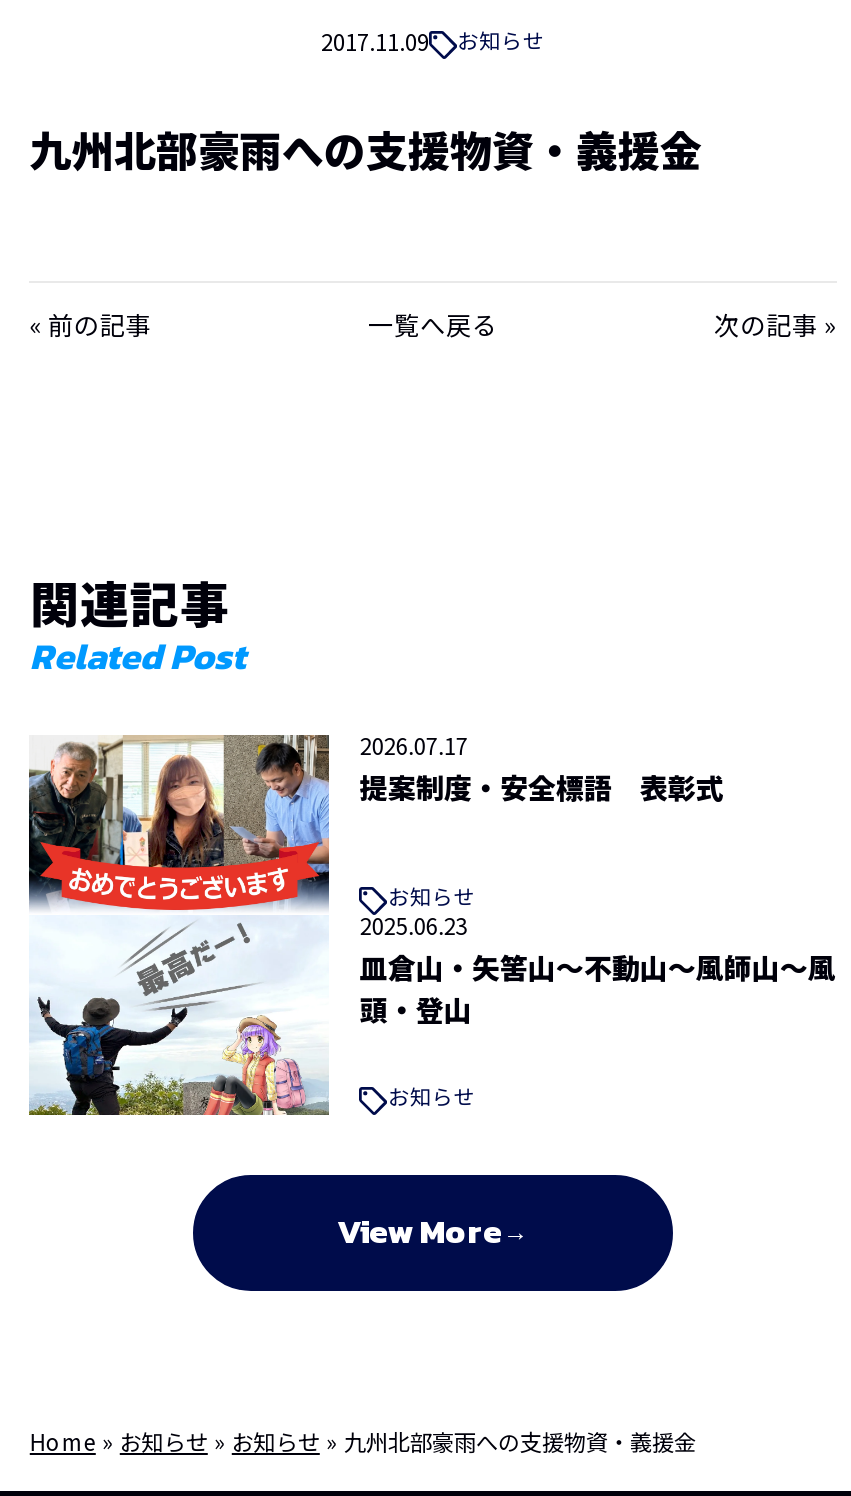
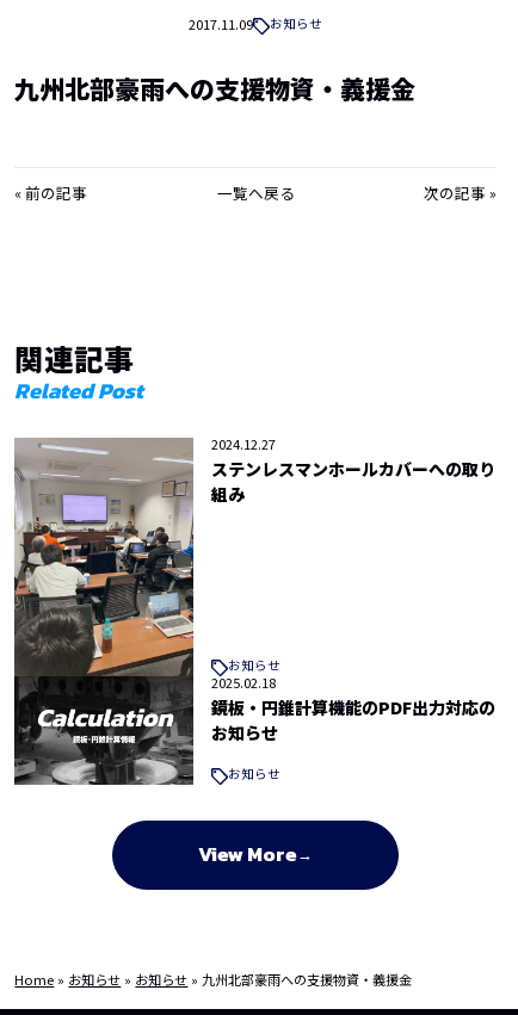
[29,729,724,1117] [image] | 2026.07.17 | 提案制度・安全標語 表彰式 -> [13,434,496,786] [image] | 2024.12.27 | ステンレスマンホールカバーへの取り | 組み
[360,908,836,1028] 2025.06.23 | 皿倉山・矢筈山～不動山～風師山～風 | 頭・登山 -> [212,673,496,744] 2025.02.18 | 鏡板・円錐計算機能のPDF出力対応の | お知らせ

